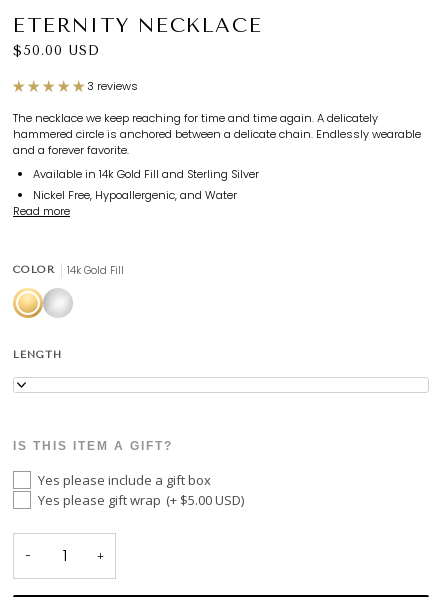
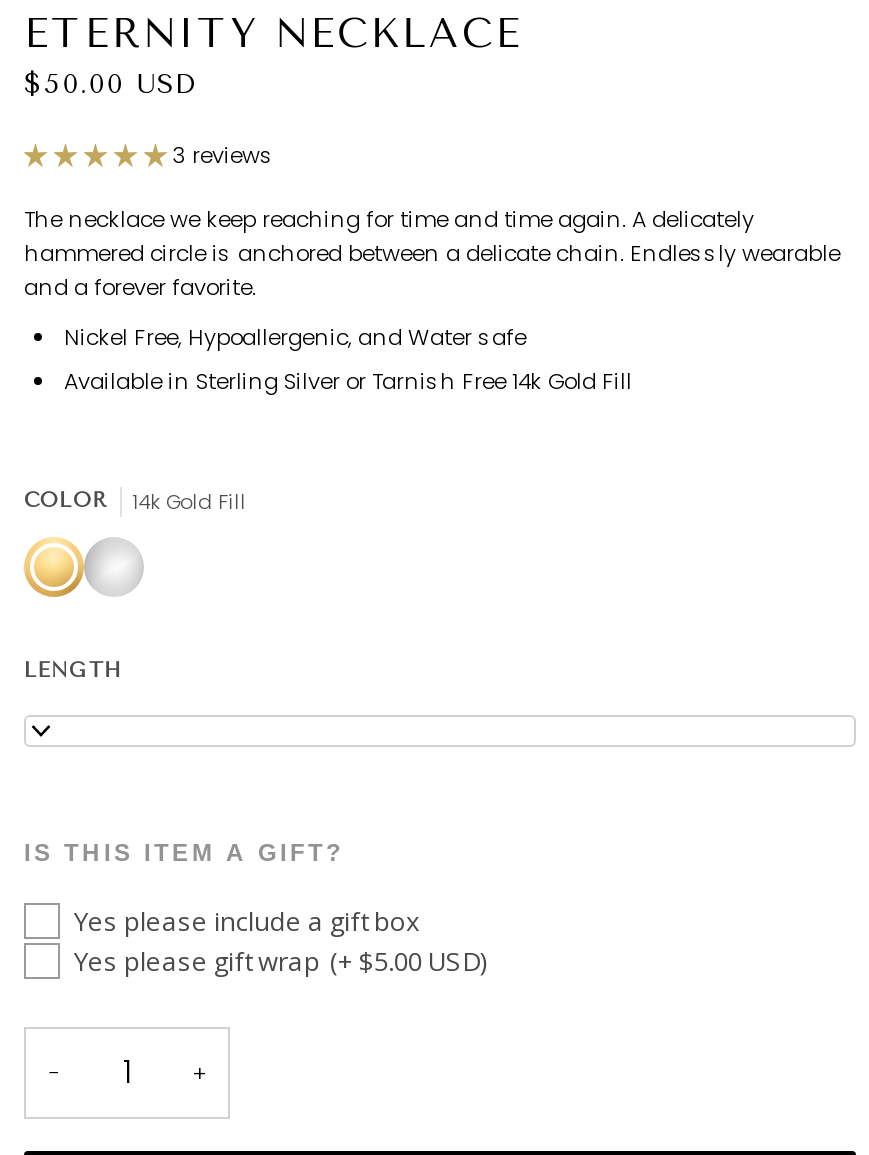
[13,166,259,219] Available in 14k Gold Fill and Sterling Silver | Nickel Free, Hypoallergenic, and Water | Read more -> [64,322,632,397] Nickel Free, Hypoallergenic, and Water safe | Available in Sterling Silver or Tarnish Free 14k Gold Fill

